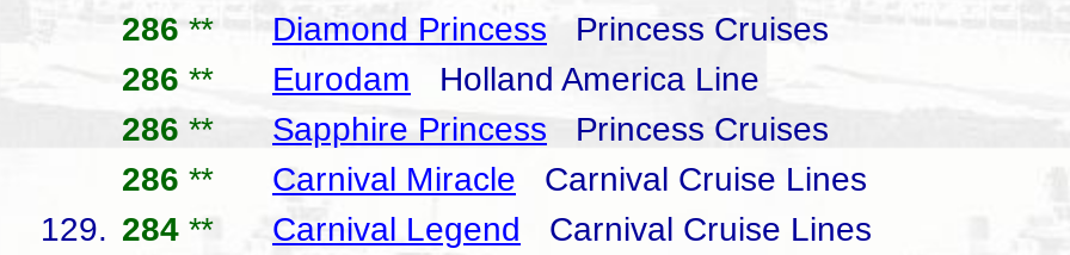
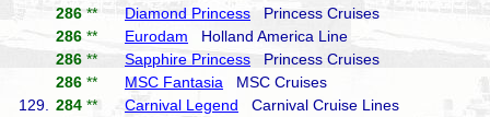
[272,160,867,198] Carnival Miracle Carnival Cruise Lines -> [125,73,327,91] MSC Fantasia MSC Cruises

